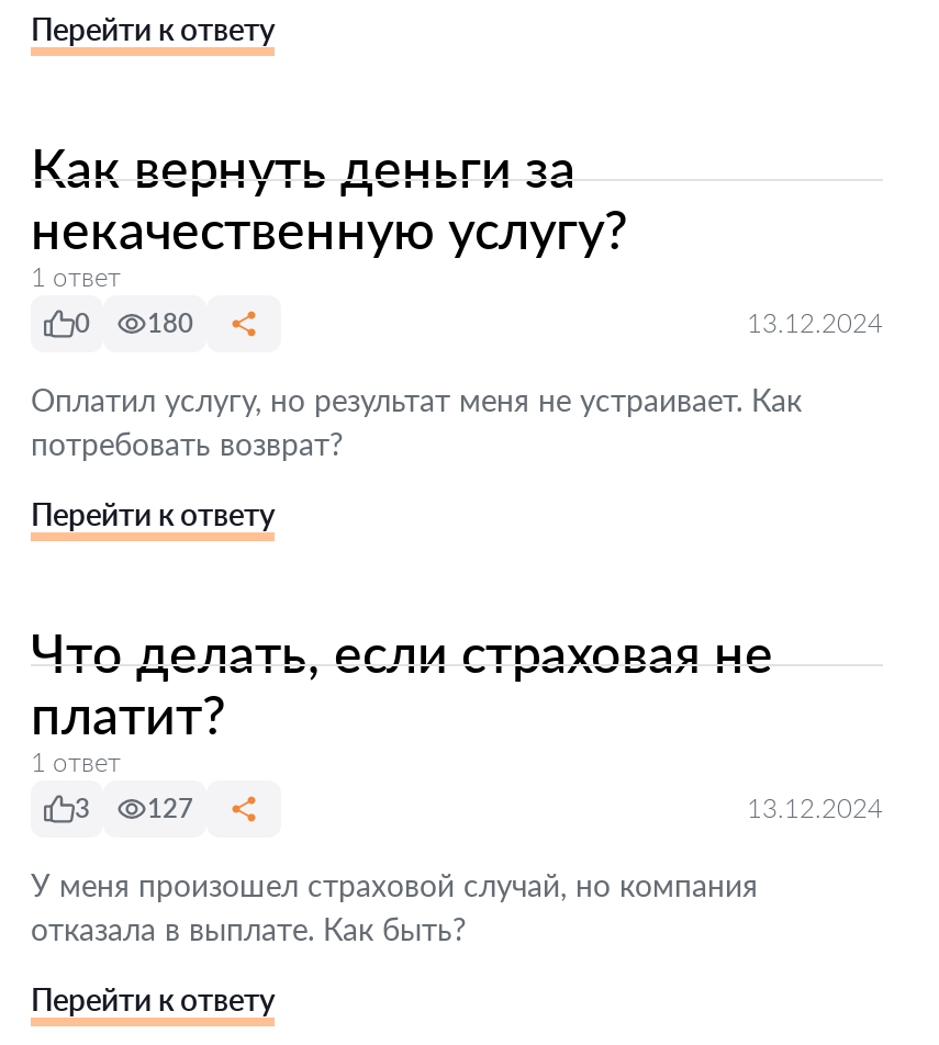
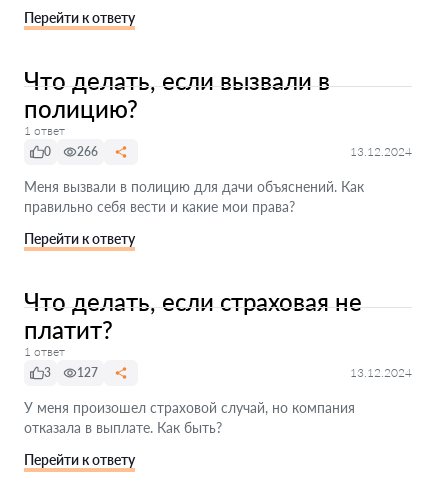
[31,135,628,260] Как вернуть деньги за | некачественную услугу? -> [24,66,330,123] Что делать, если вызвали в | полицию?
[75,306,193,339] 0 180 -> [44,144,98,159] 0 266
[31,381,802,462] Оплатил услугу, но результат меня не устраивает. Как | потребовать возврат? -> [24,178,364,215] Меня вызвали в полицию для дачи объяснений. Как | правильно себя вести и какие мои права?

